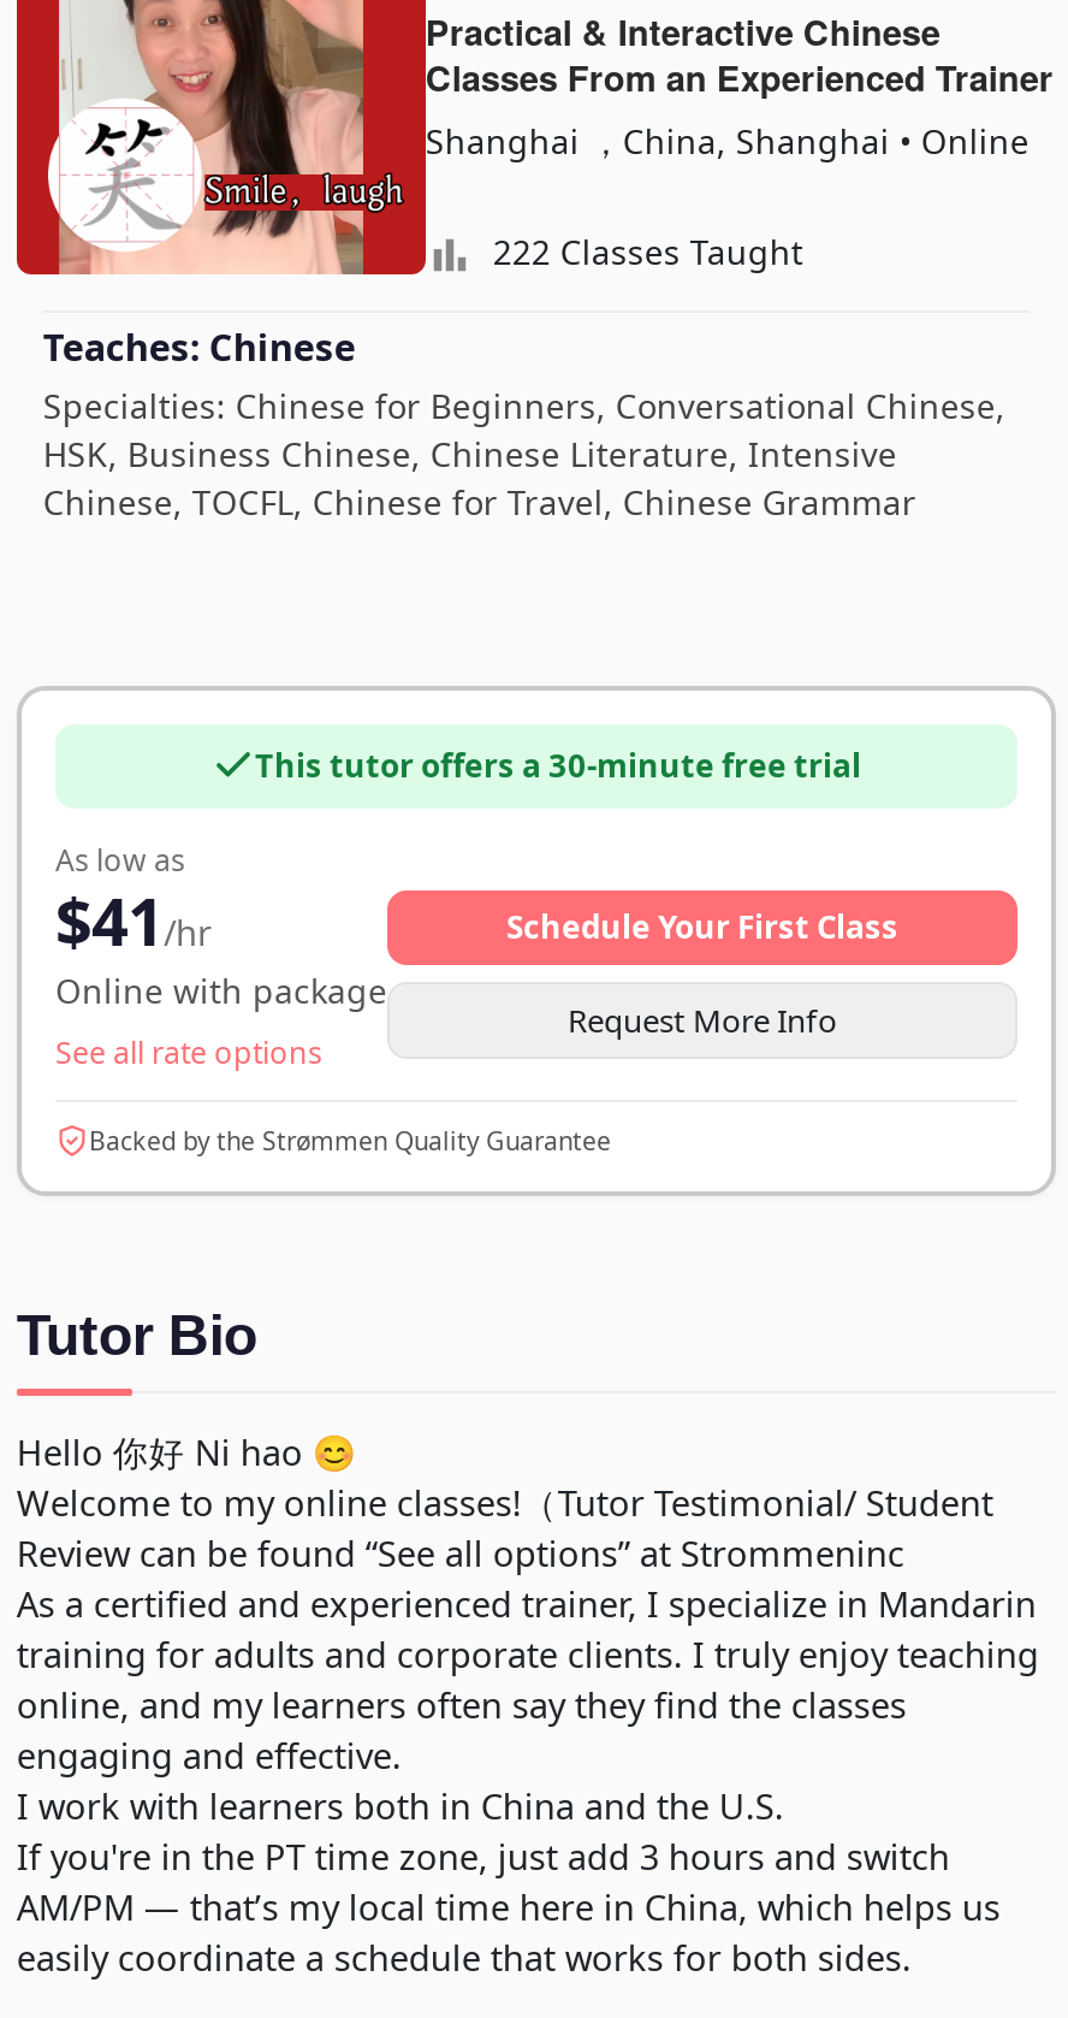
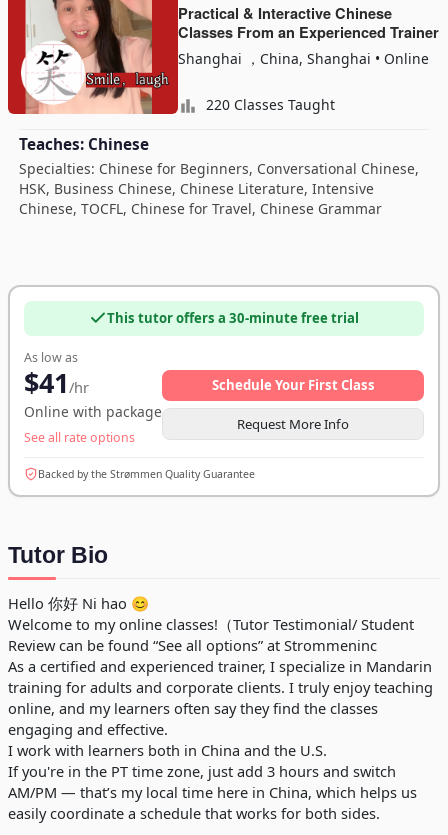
[474,229,822,274] 222 Classes Taught -> [198,95,343,114] 220 Classes Taught

